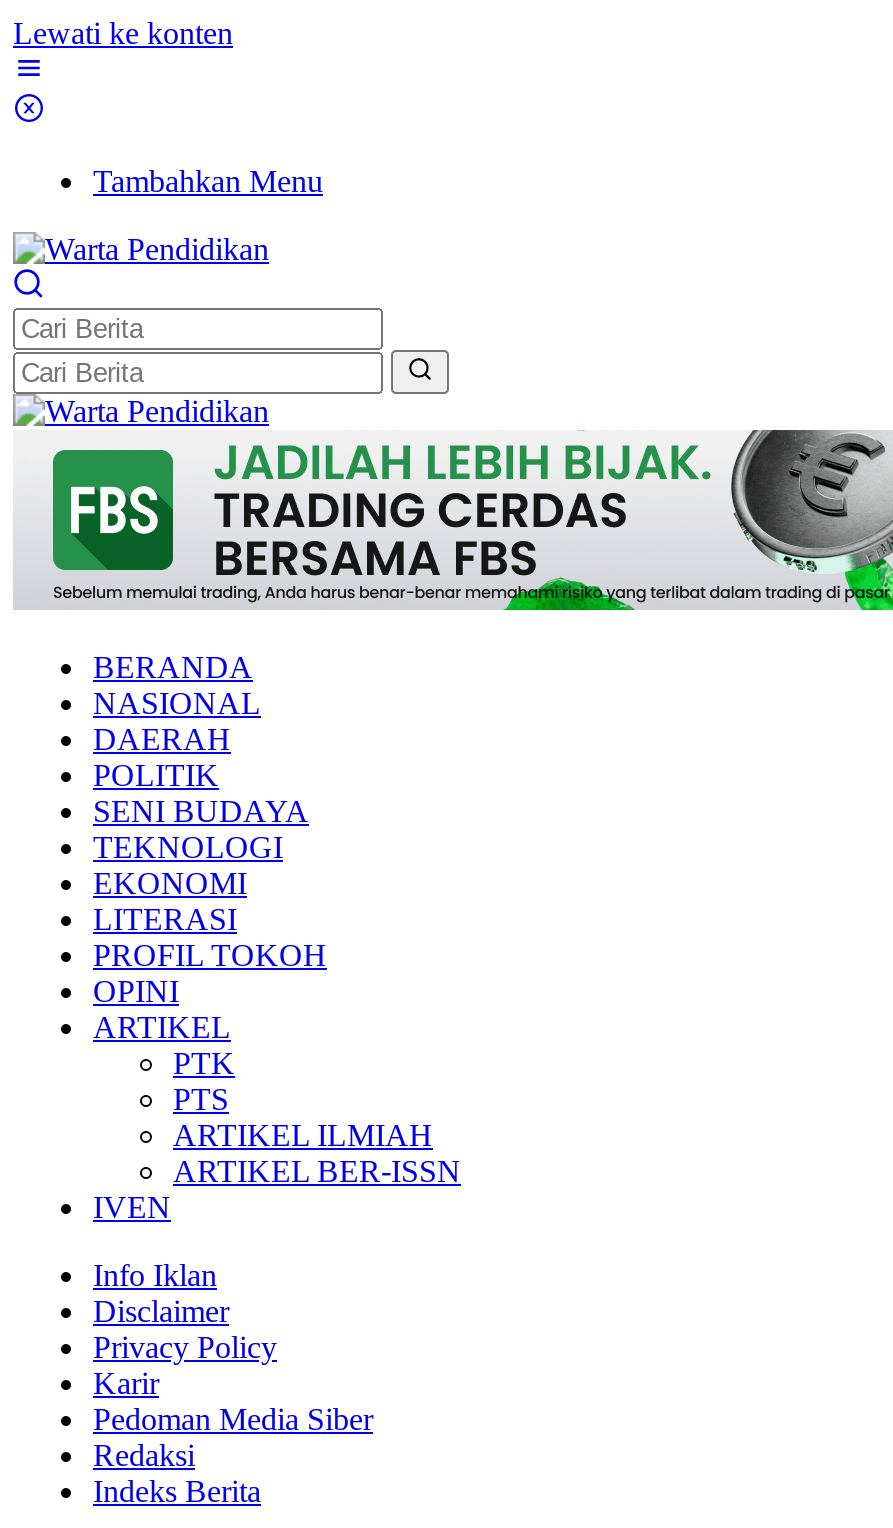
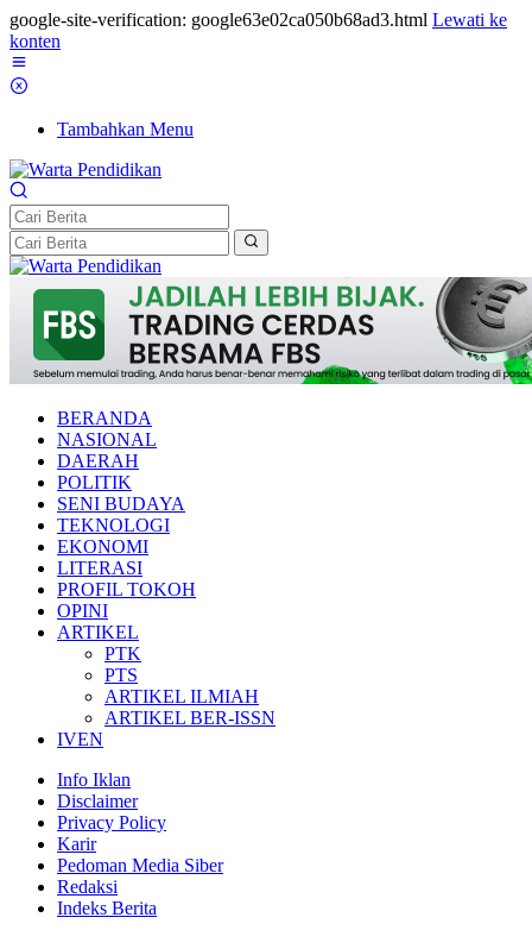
[13,16,233,50] Lewati ke konten -> [9,10,507,51] google-site-verification: google63e02ca050b68ad3.html Lewati ke | konten

